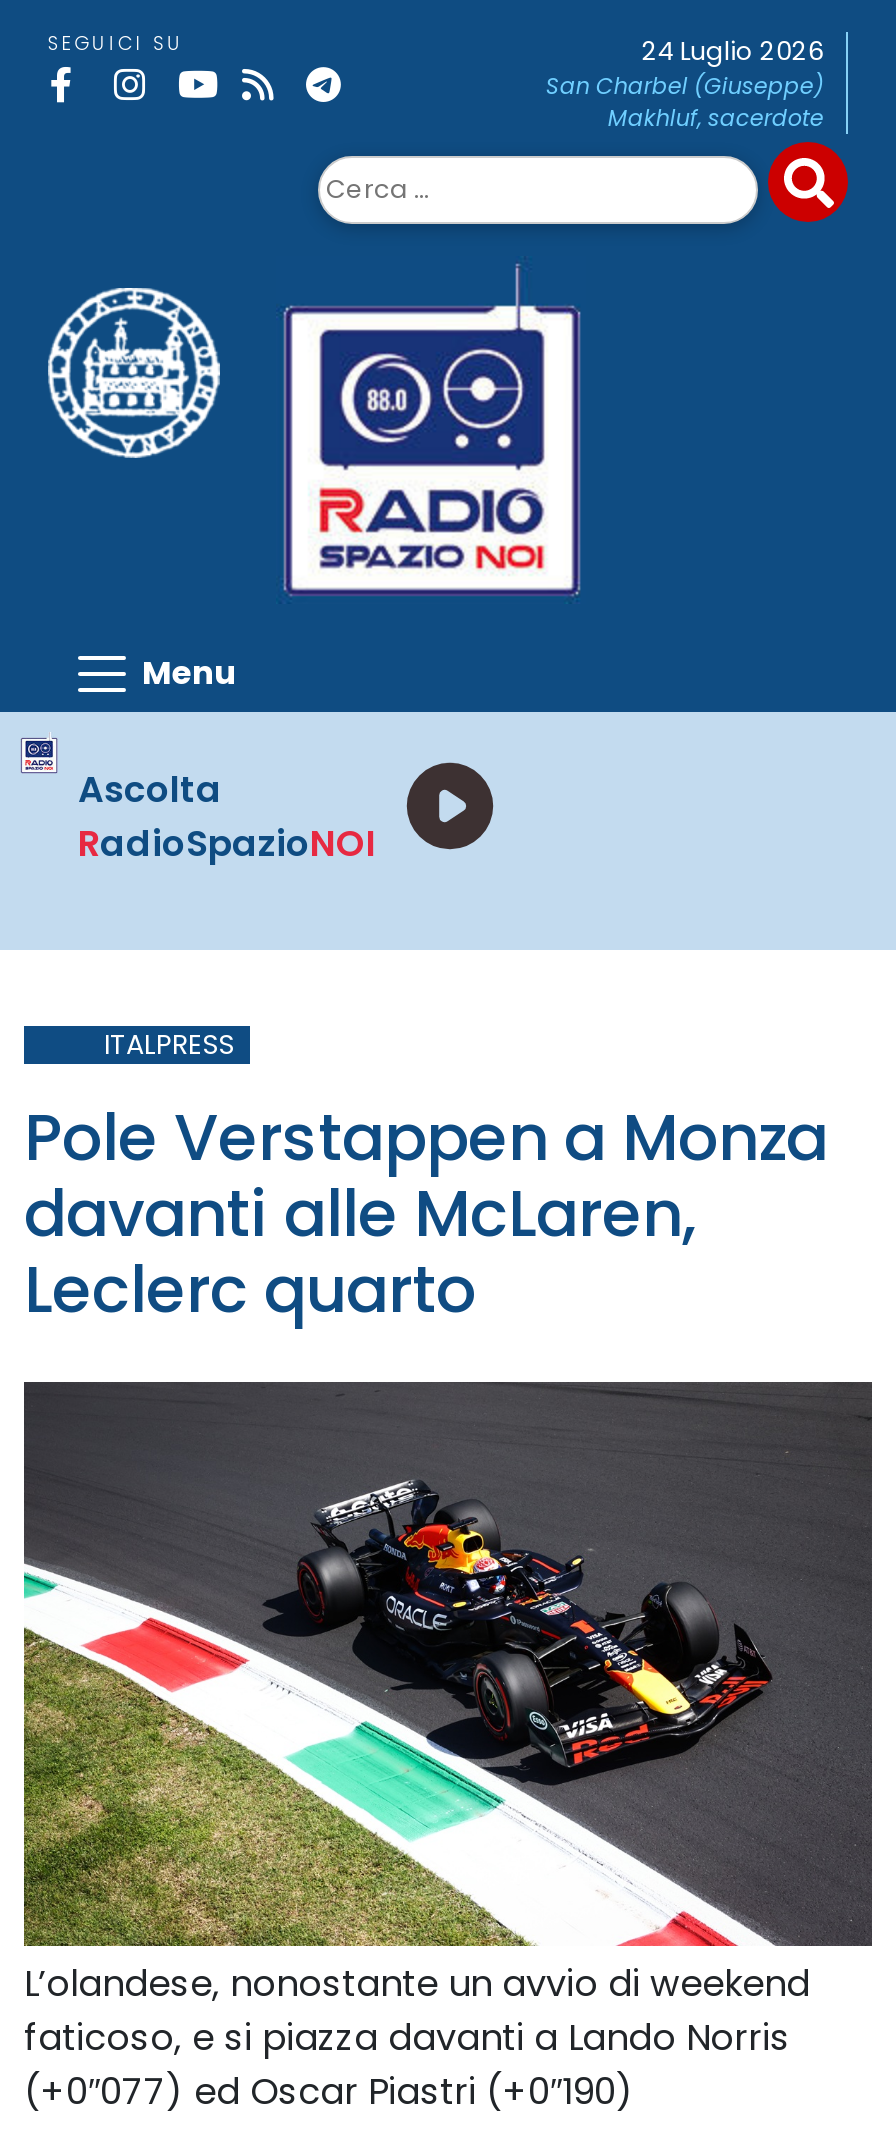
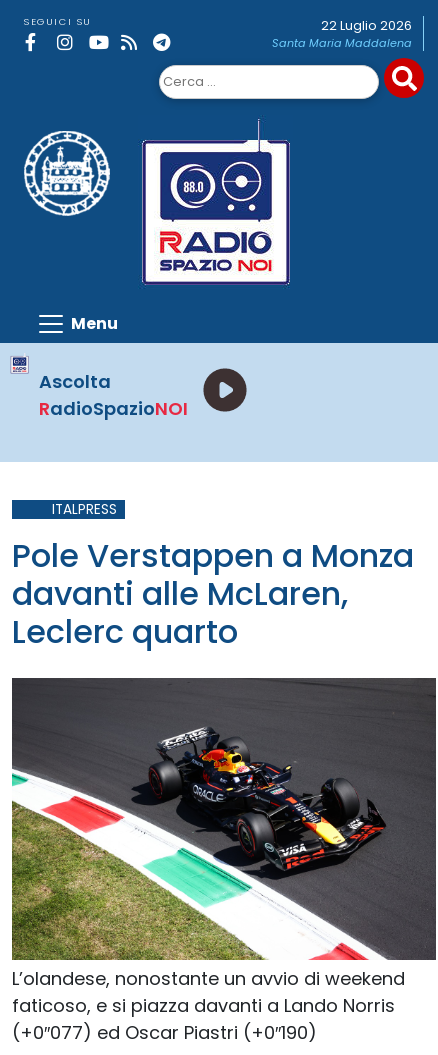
[546,34,824,134] 24 Luglio 2026 | San Charbel (Giuseppe) | Makhluf, sacerdote -> [272,17,412,51] 22 Luglio 2026 | Santa Maria Maddalena

